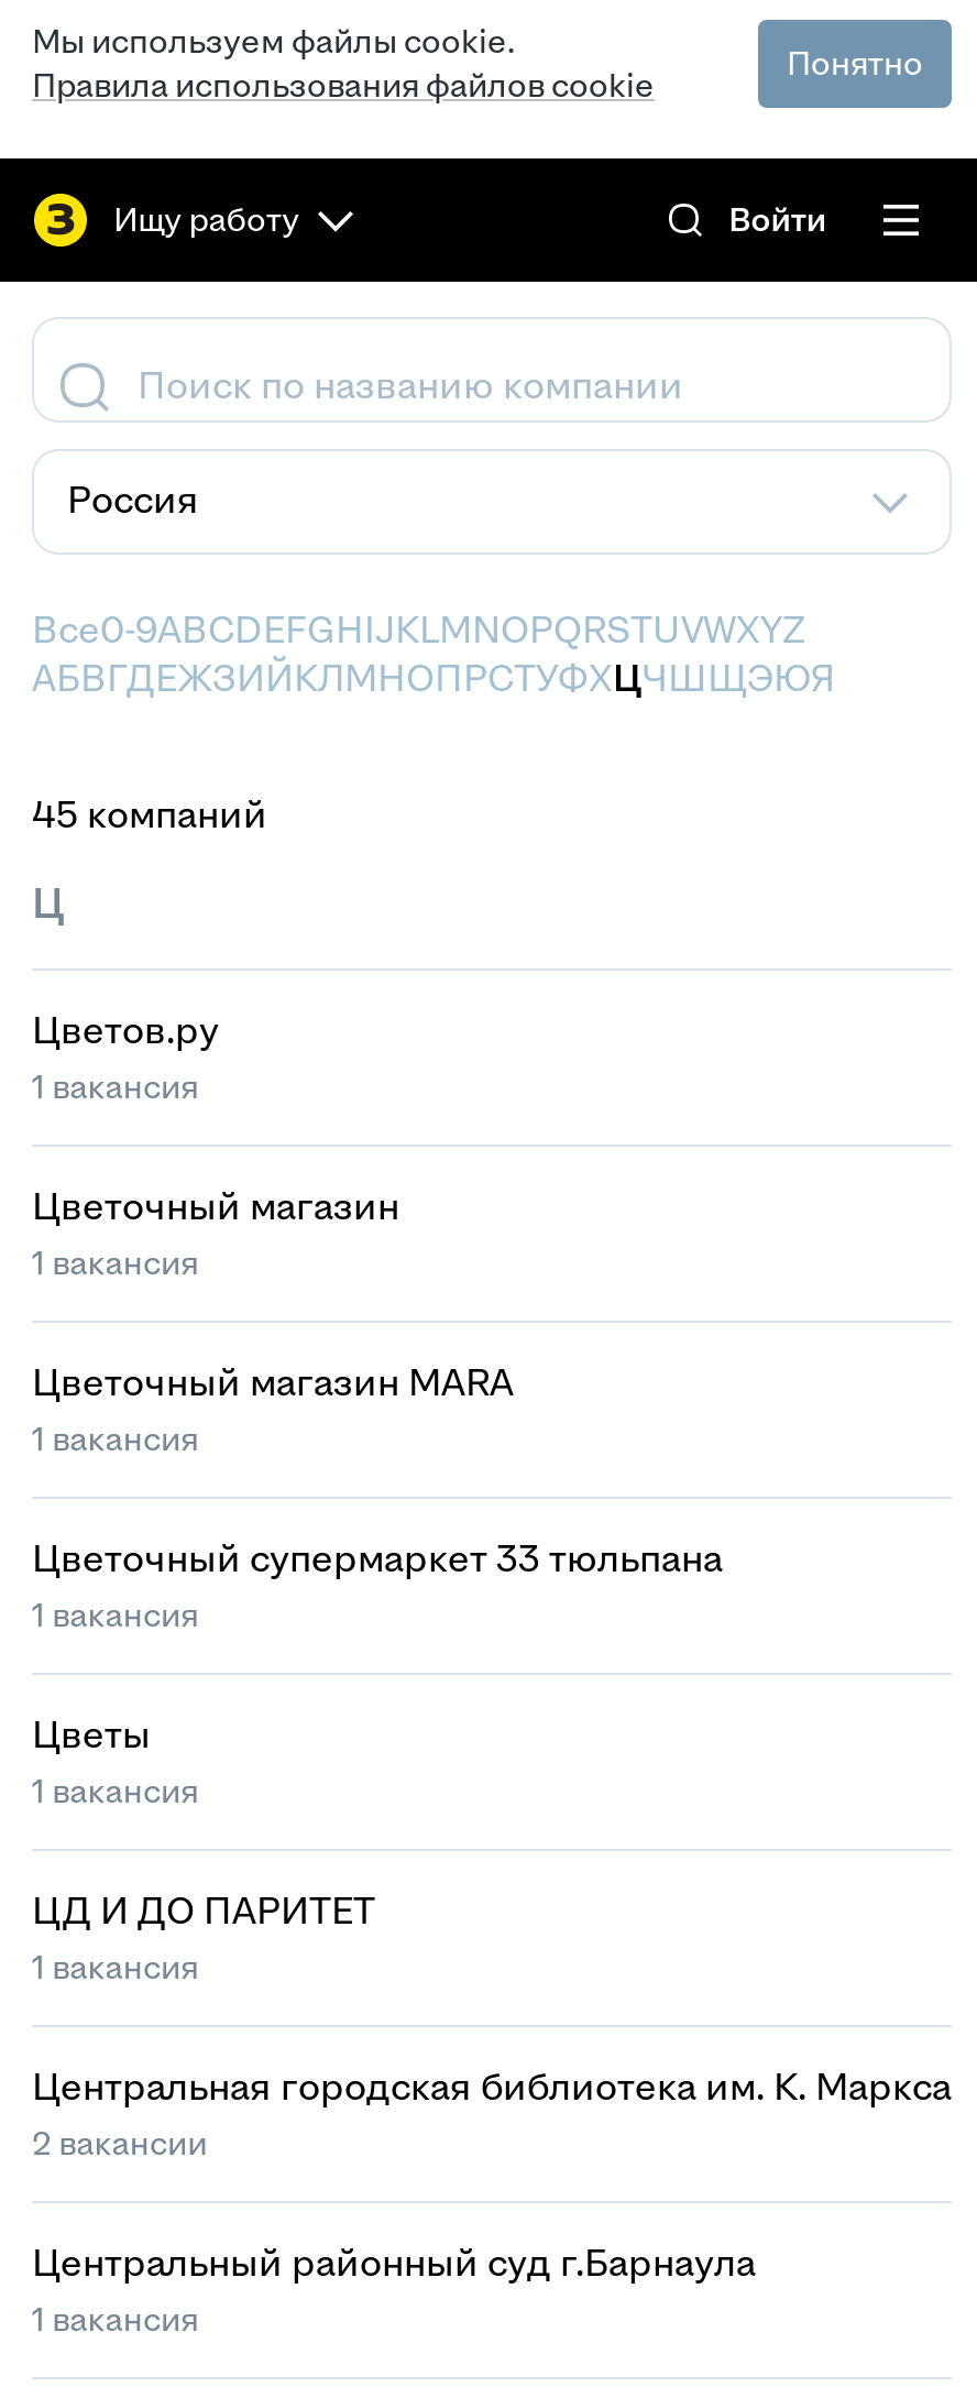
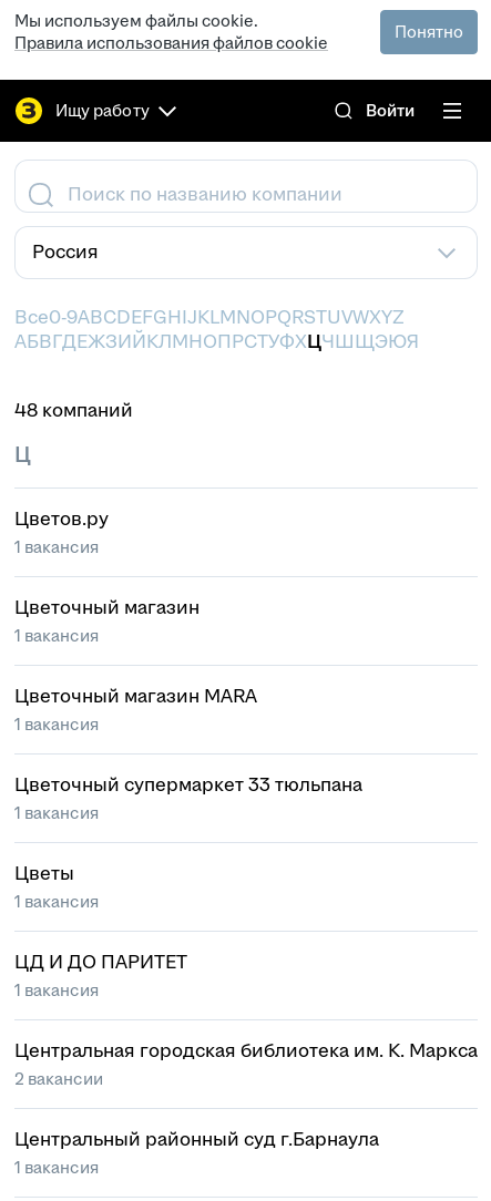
[32,795,267,836] 45 компаний -> [14,400,133,421] 48 компаний

